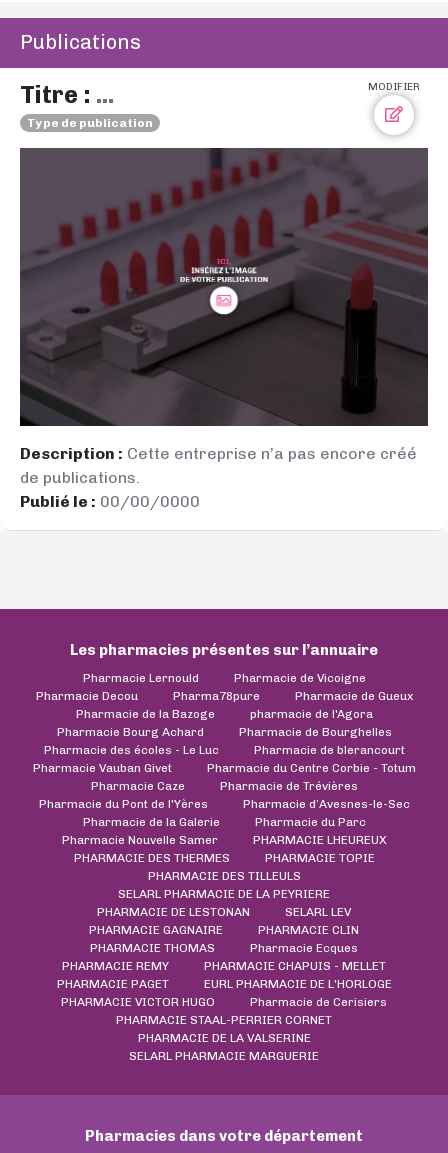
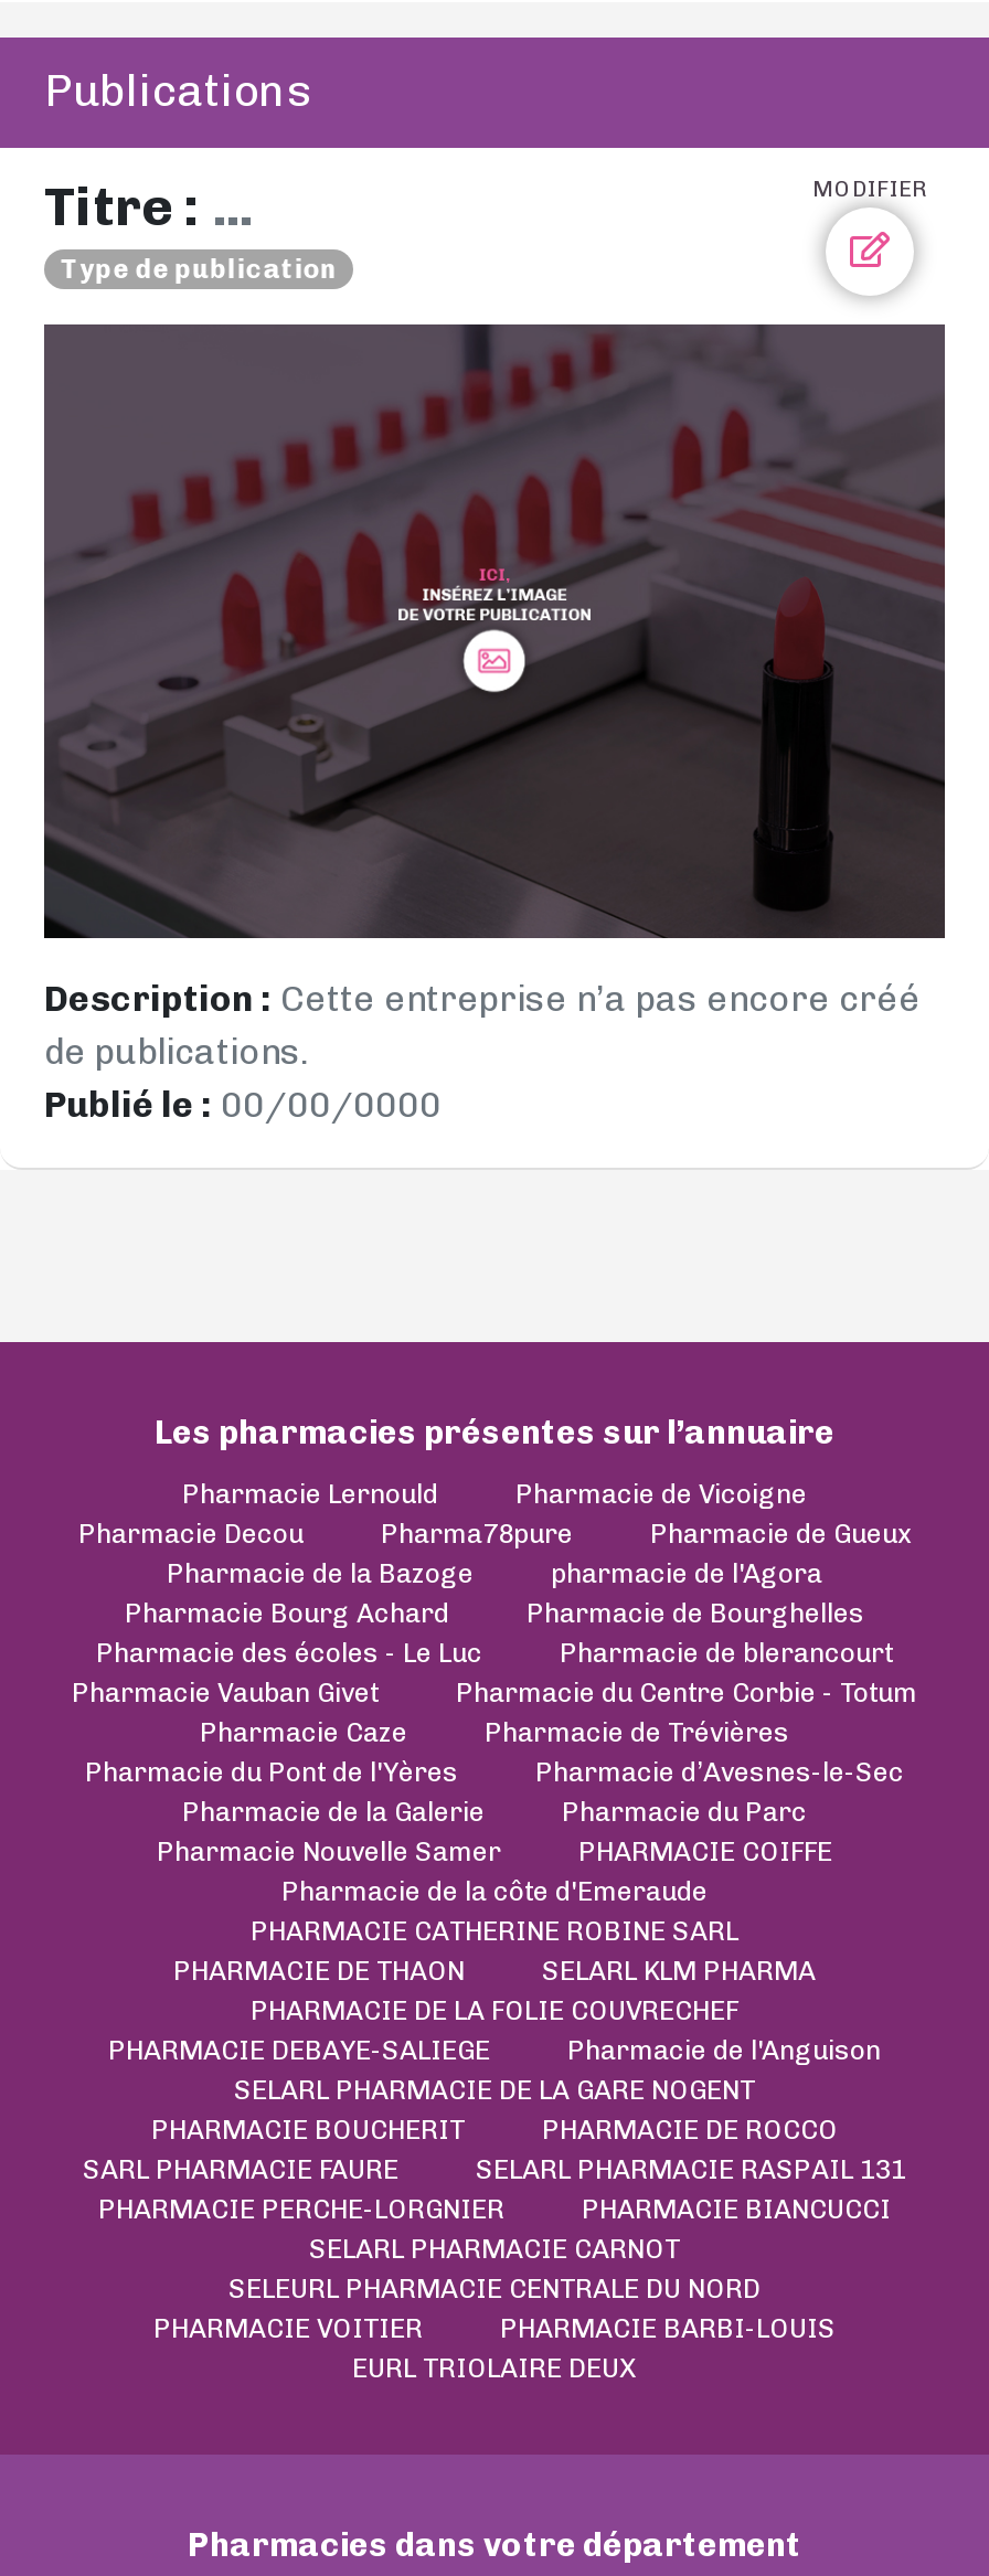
[56,833,391,1063] PHARMACIE LHEUREUX | PHARMACIE DES THERMES | PHARMACIE TOPIE | PHARMACIE DES TILLEULS | SELARL PHARMACIE DE LA PEYRIERE | PHARMACIE DE LESTONAN | SELARL LEV | PHARMACIE GAGNAIRE | PHARMACIE CLIN | PHARMACIE THOMAS | Pharmacie Ecques | PHARMACIE REMY | PHARMACIE CHAPUIS - MELLET | PHARMACIE PAGET | EURL PHARMACIE DE L'HORLOGE | PHARMACIE VICTOR HUGO | Pharmacie de Cerisiers | PHARMACIE STAAL-PERRIER CORNET | PHARMACIE DE LA VALSERINE | SELARL PHARMACIE MARGUERIE -> [83,1836,906,2384] PHARMACIE COIFFE | Pharmacie de la côte d'Emeraude | PHARMACIE CATHERINE ROBINE SARL | PHARMACIE DE THAON | SELARL KLM PHARMA | PHARMACIE DE LA FOLIE COUVRECHEF | PHARMACIE DEBAYE-SALIEGE | Pharmacie de l'Anguison | SELARL PHARMACIE DE LA GARE NOGENT | PHARMACIE BOUCHERIT | PHARMACIE DE ROCCO | SARL PHARMACIE FAURE | SELARL PHARMACIE RASPAIL 131 | PHARMACIE PERCHE-LORGNIER | PHARMACIE BIANCUCCI | SELARL PHARMACIE CARNOT | SELEURL PHARMACIE CENTRALE DU NORD | PHARMACIE VOITIER | PHARMACIE BARBI-LOUIS | EURL TRIOLAIRE DEUX

